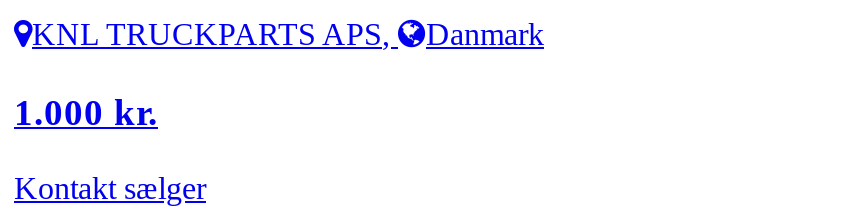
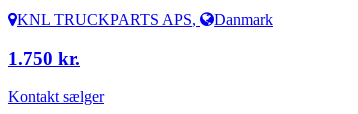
[14,90,158,132] 1.000 kr. -> [8,48,80,69] 1.750 kr.

